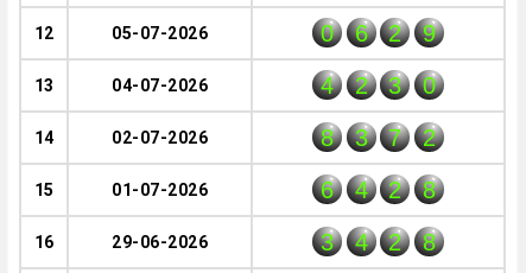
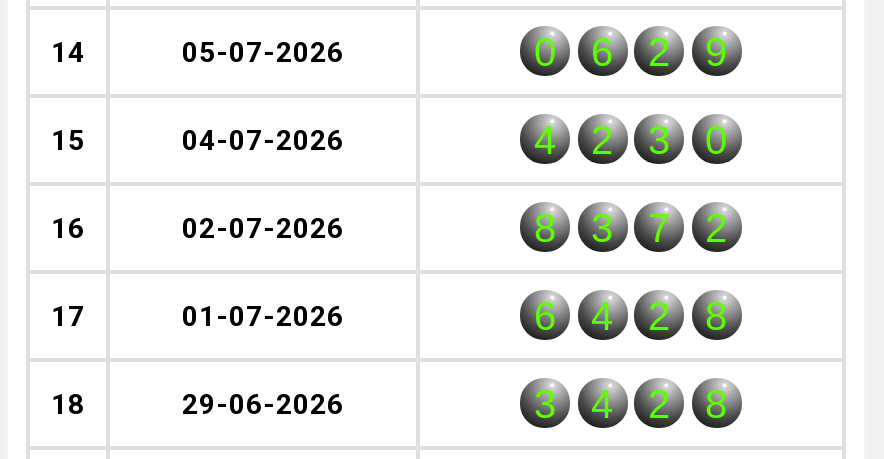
[34,24,54,42] 12 -> [51,36,85,68] 14
[34,76,54,95] 13 -> [51,124,85,156] 15
[34,128,54,147] 14 -> [51,212,85,244] 16
[34,180,54,199] 15 -> [51,300,85,332] 17
[34,232,54,251] 16 -> [51,388,85,420] 18

